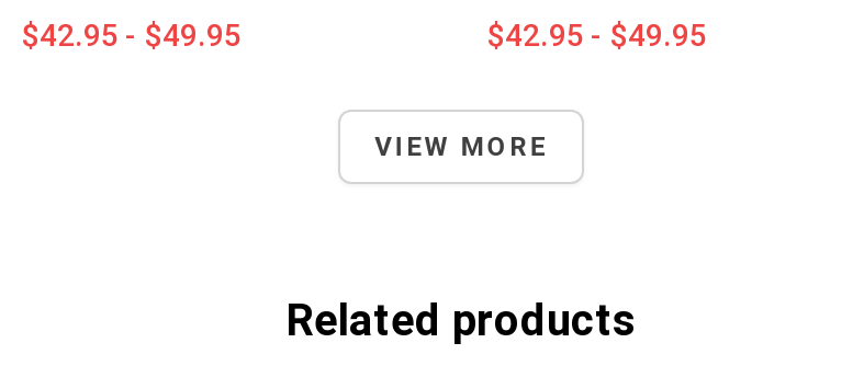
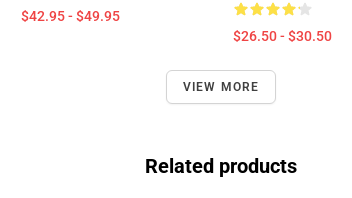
[487,18,707,53] $42.95 - $49.95 -> [233,28,332,44] $26.50 - $30.50

